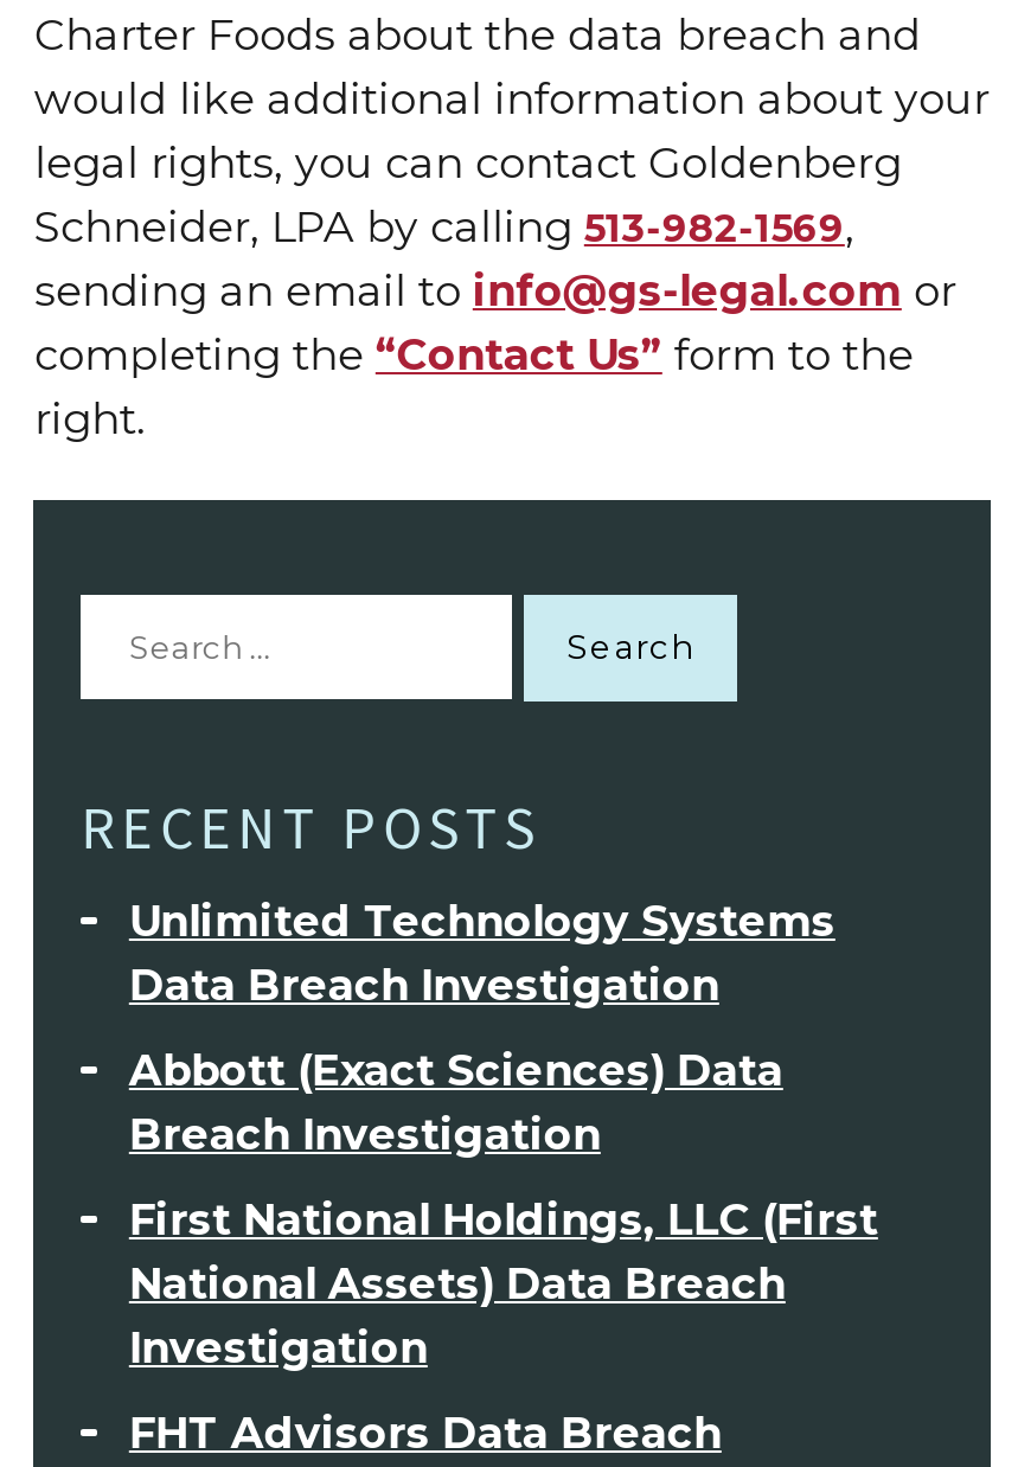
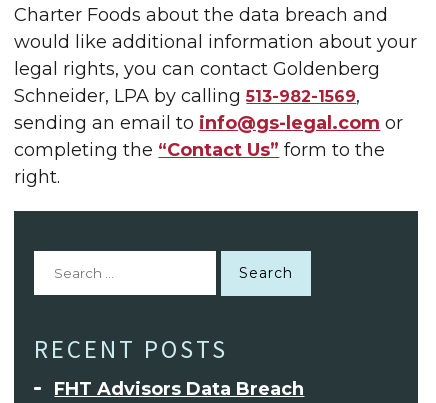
[129,895,878,1374] Unlimited Technology Systems | Data Breach Investigation | Abbott (Exact Sciences) Data | Breach Investigation | First National Holdings, LLC (First | National Assets) Data Breach | Investigation -> none

